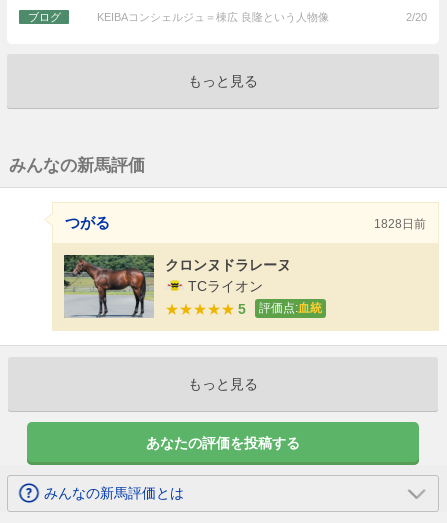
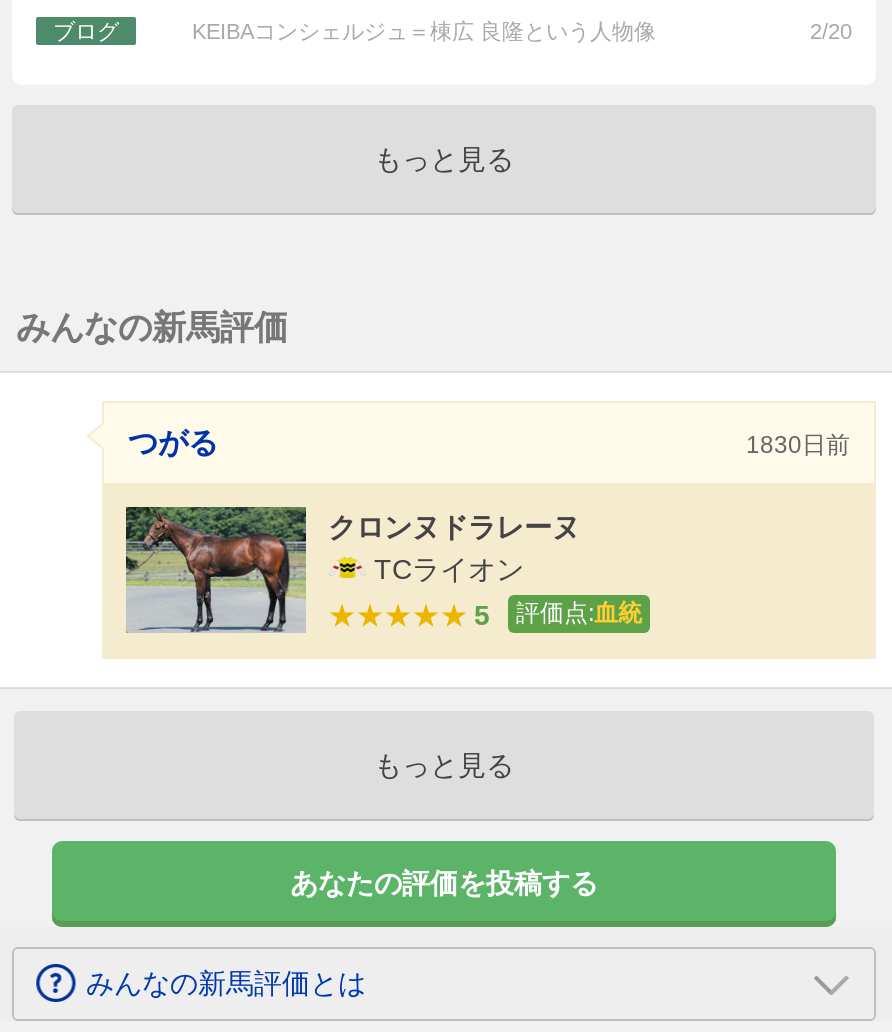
[374,217,426,231] 1828日前 -> [746,430,850,458] 1830日前

